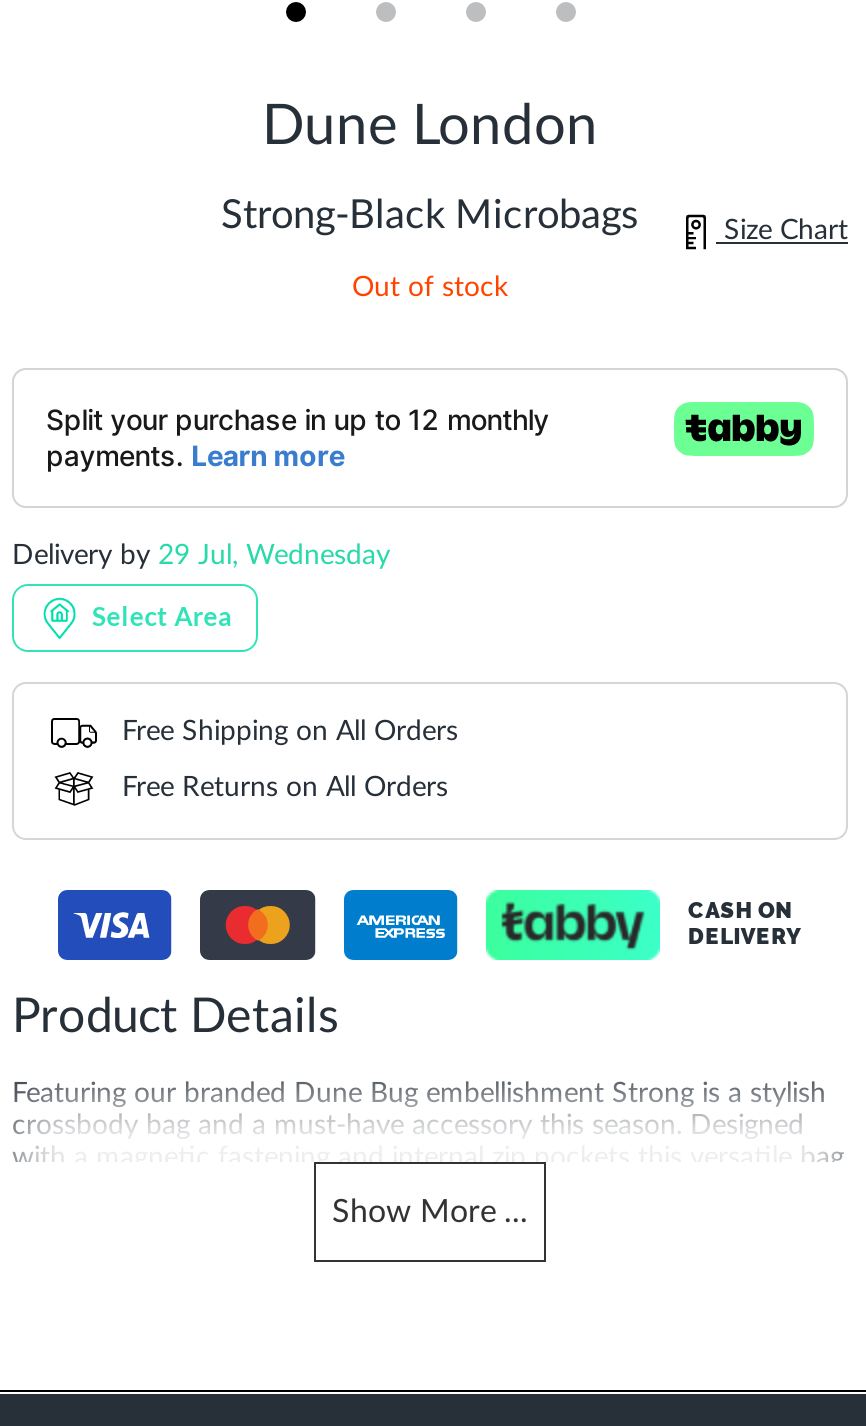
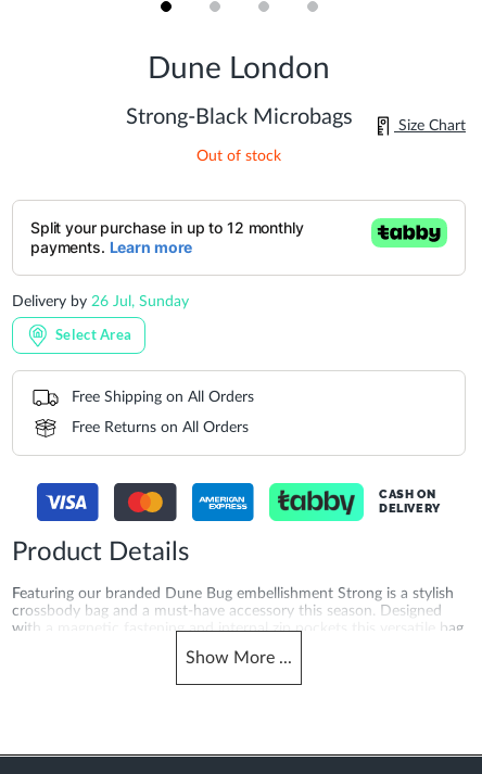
[12,541,390,569] Delivery by 29 Jul, Wednesday -> [12,294,189,309] Delivery by 26 Jul, Sunday

